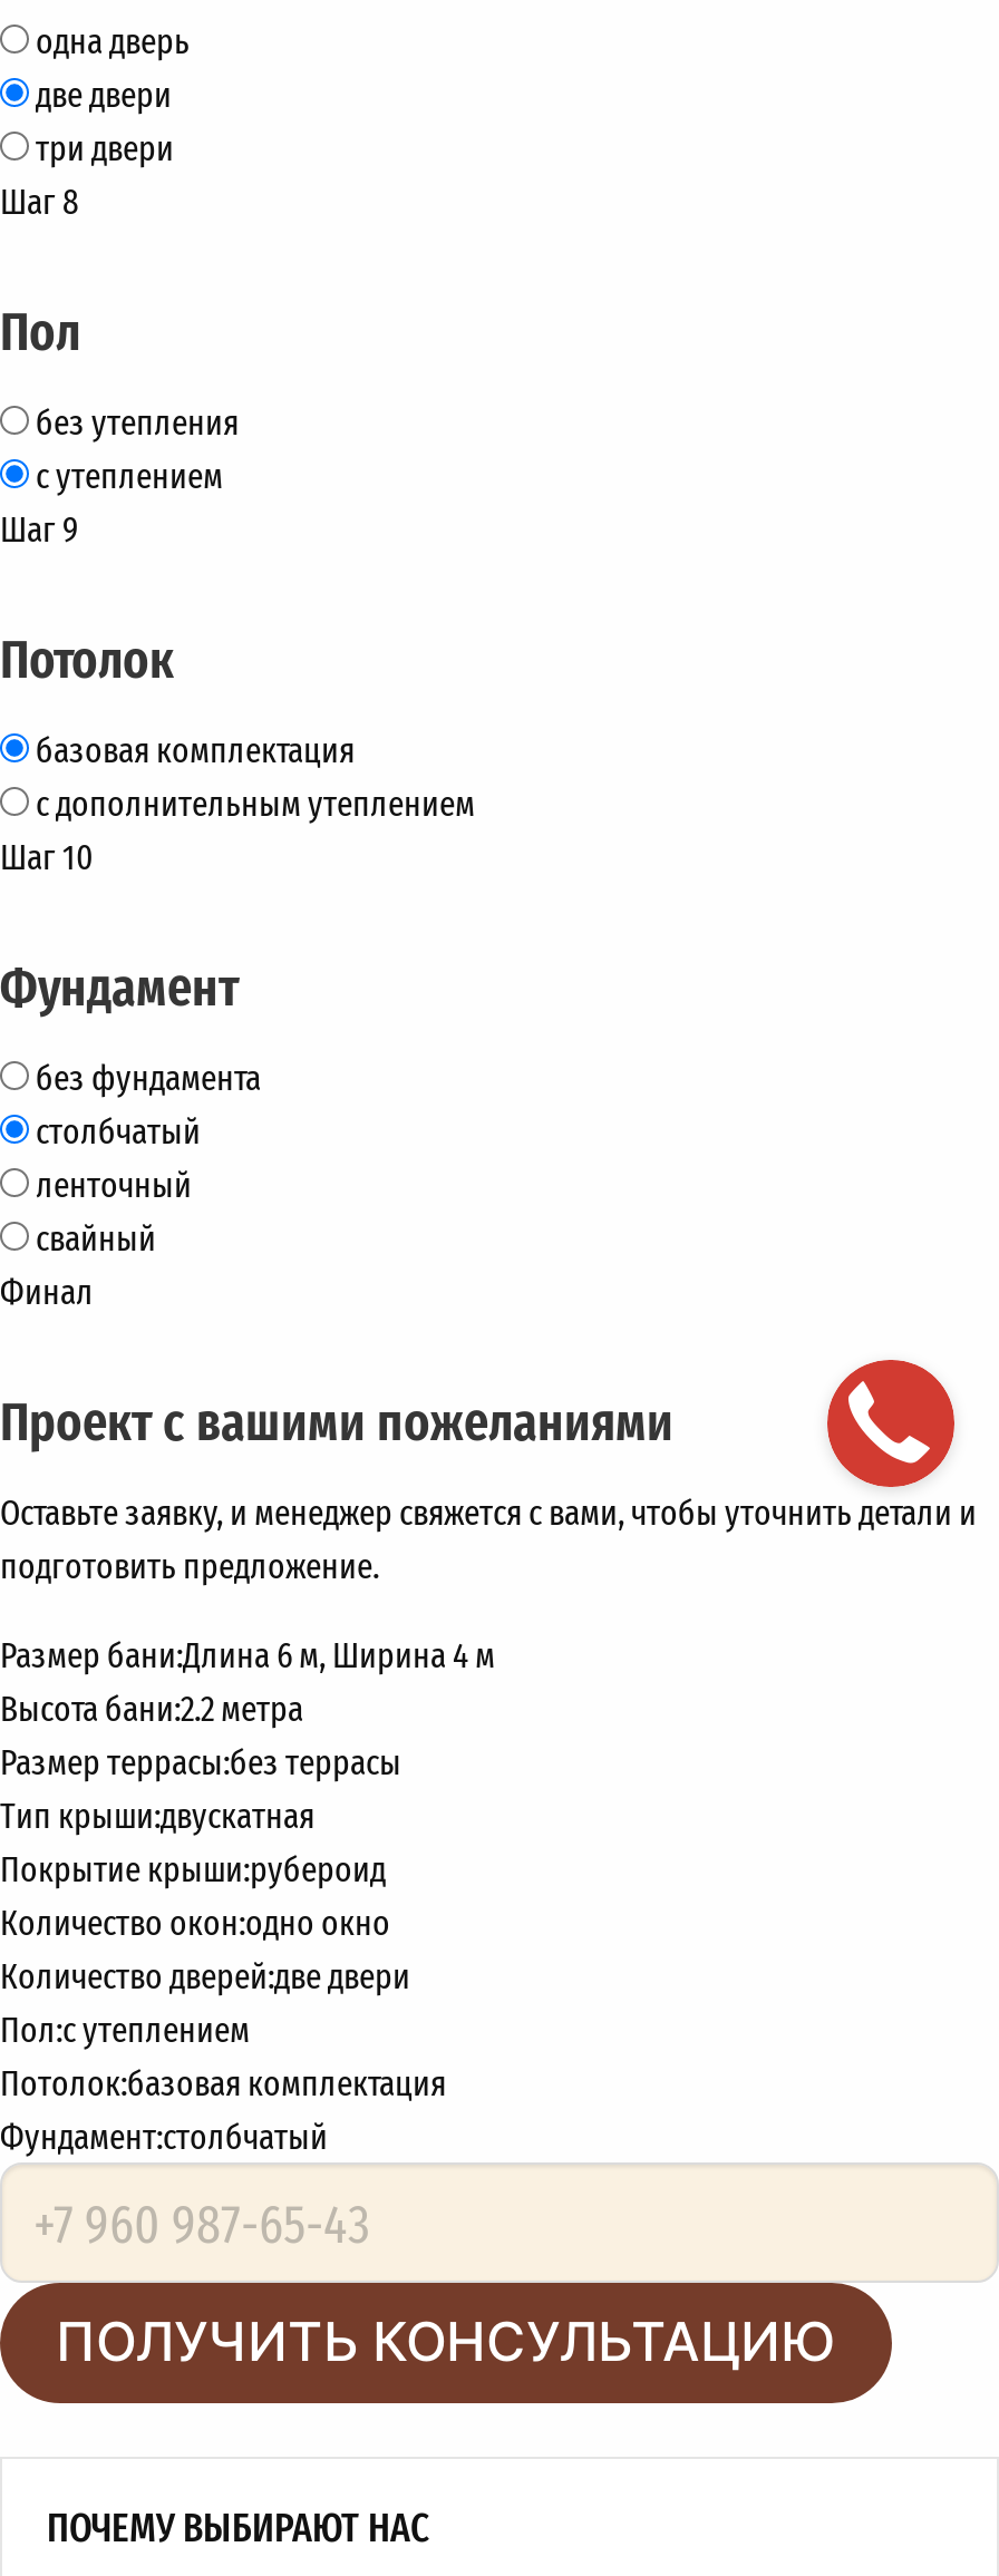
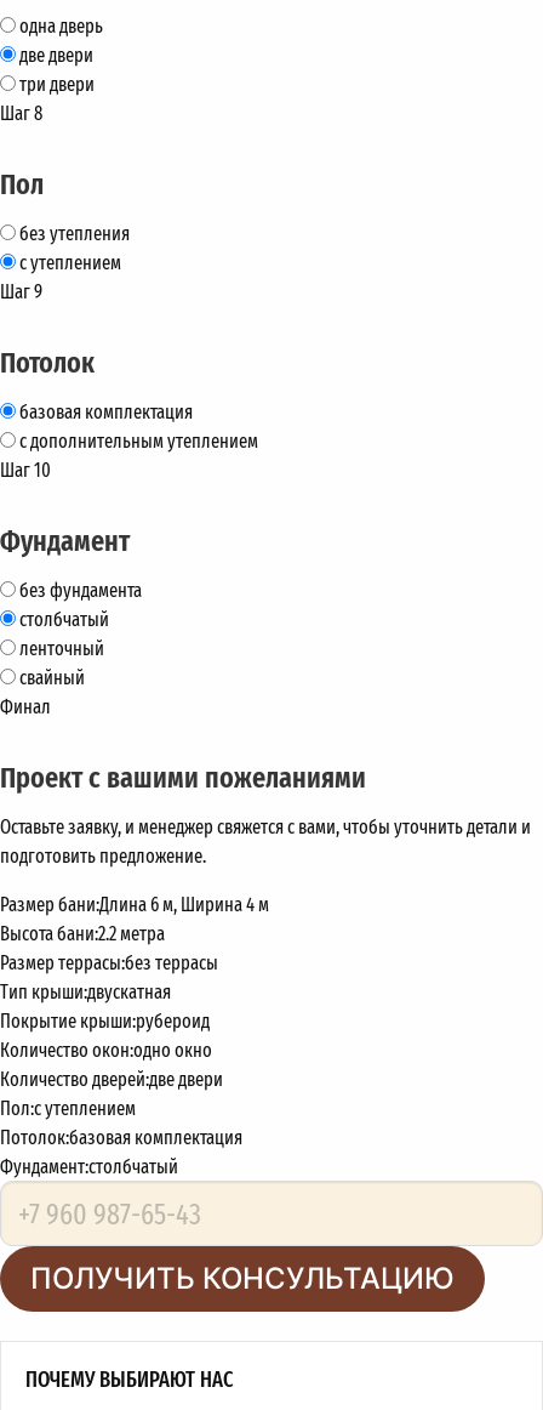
[825,1358,957,1480] [image] -> none

